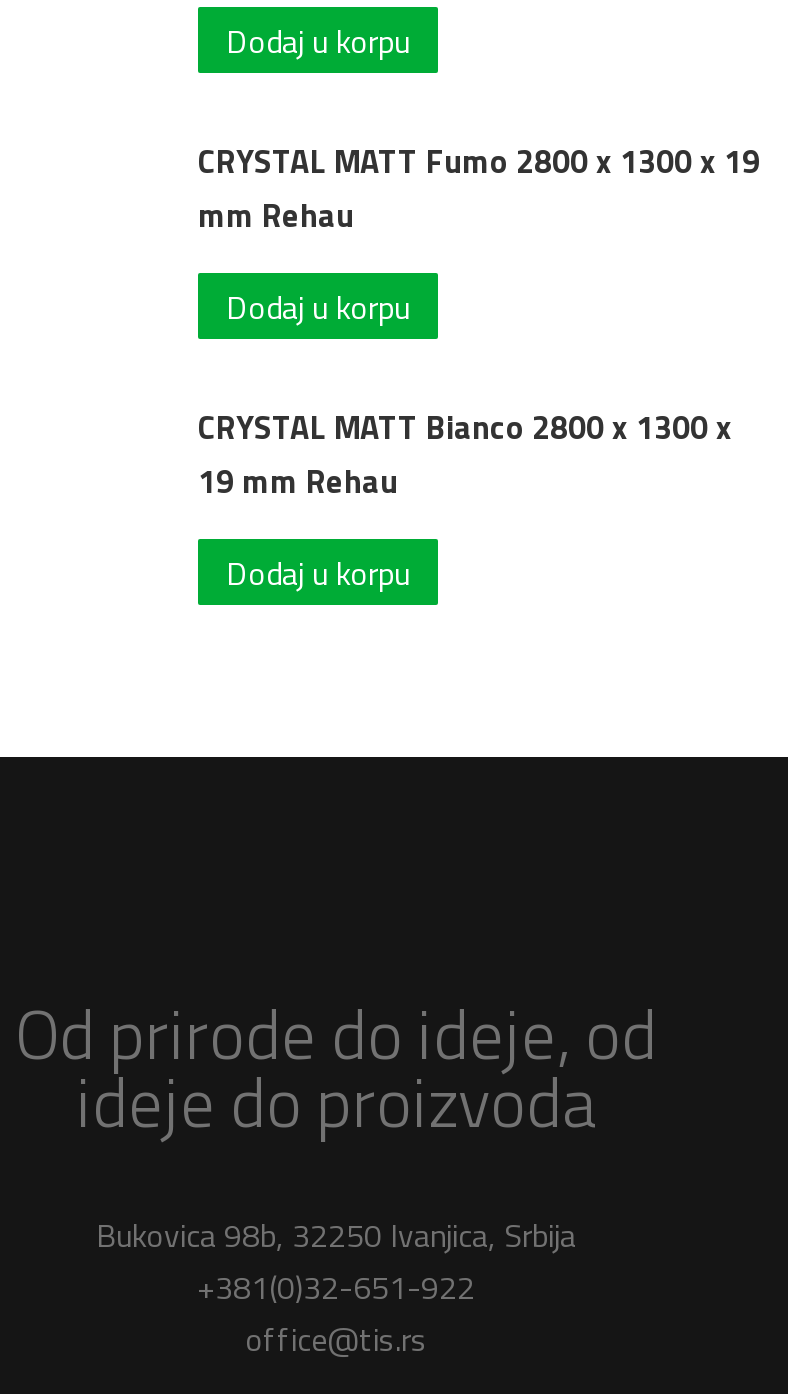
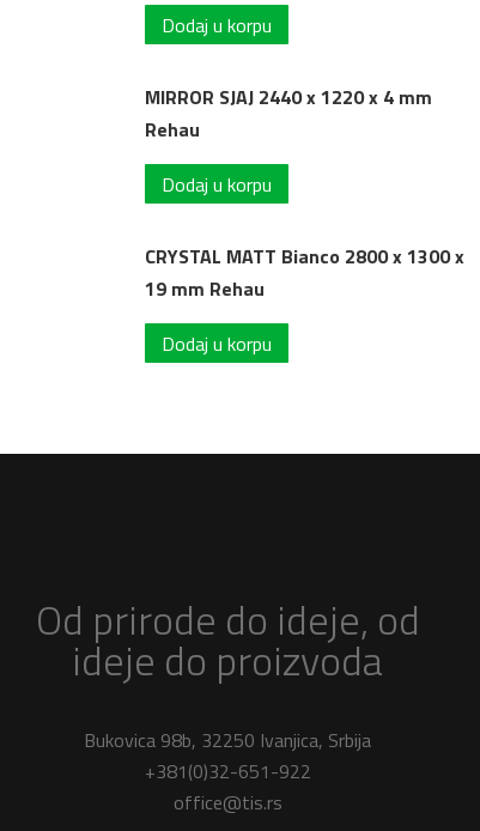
[198,137,760,239] CRYSTAL MATT Fumo 2800 x 1300 x 19 | mm Rehau -> [145,83,432,144] MIRROR SJAJ 2440 x 1220 x 4 mm | Rehau

